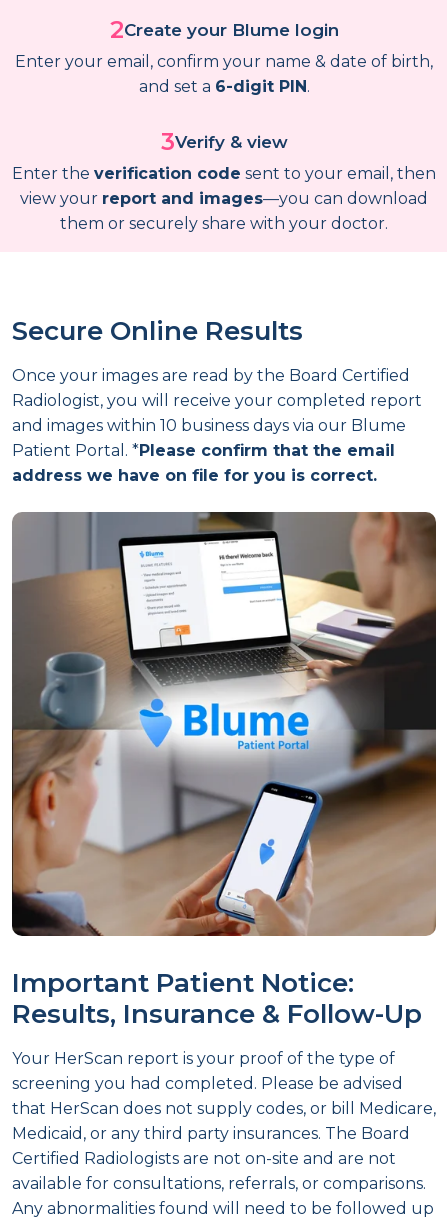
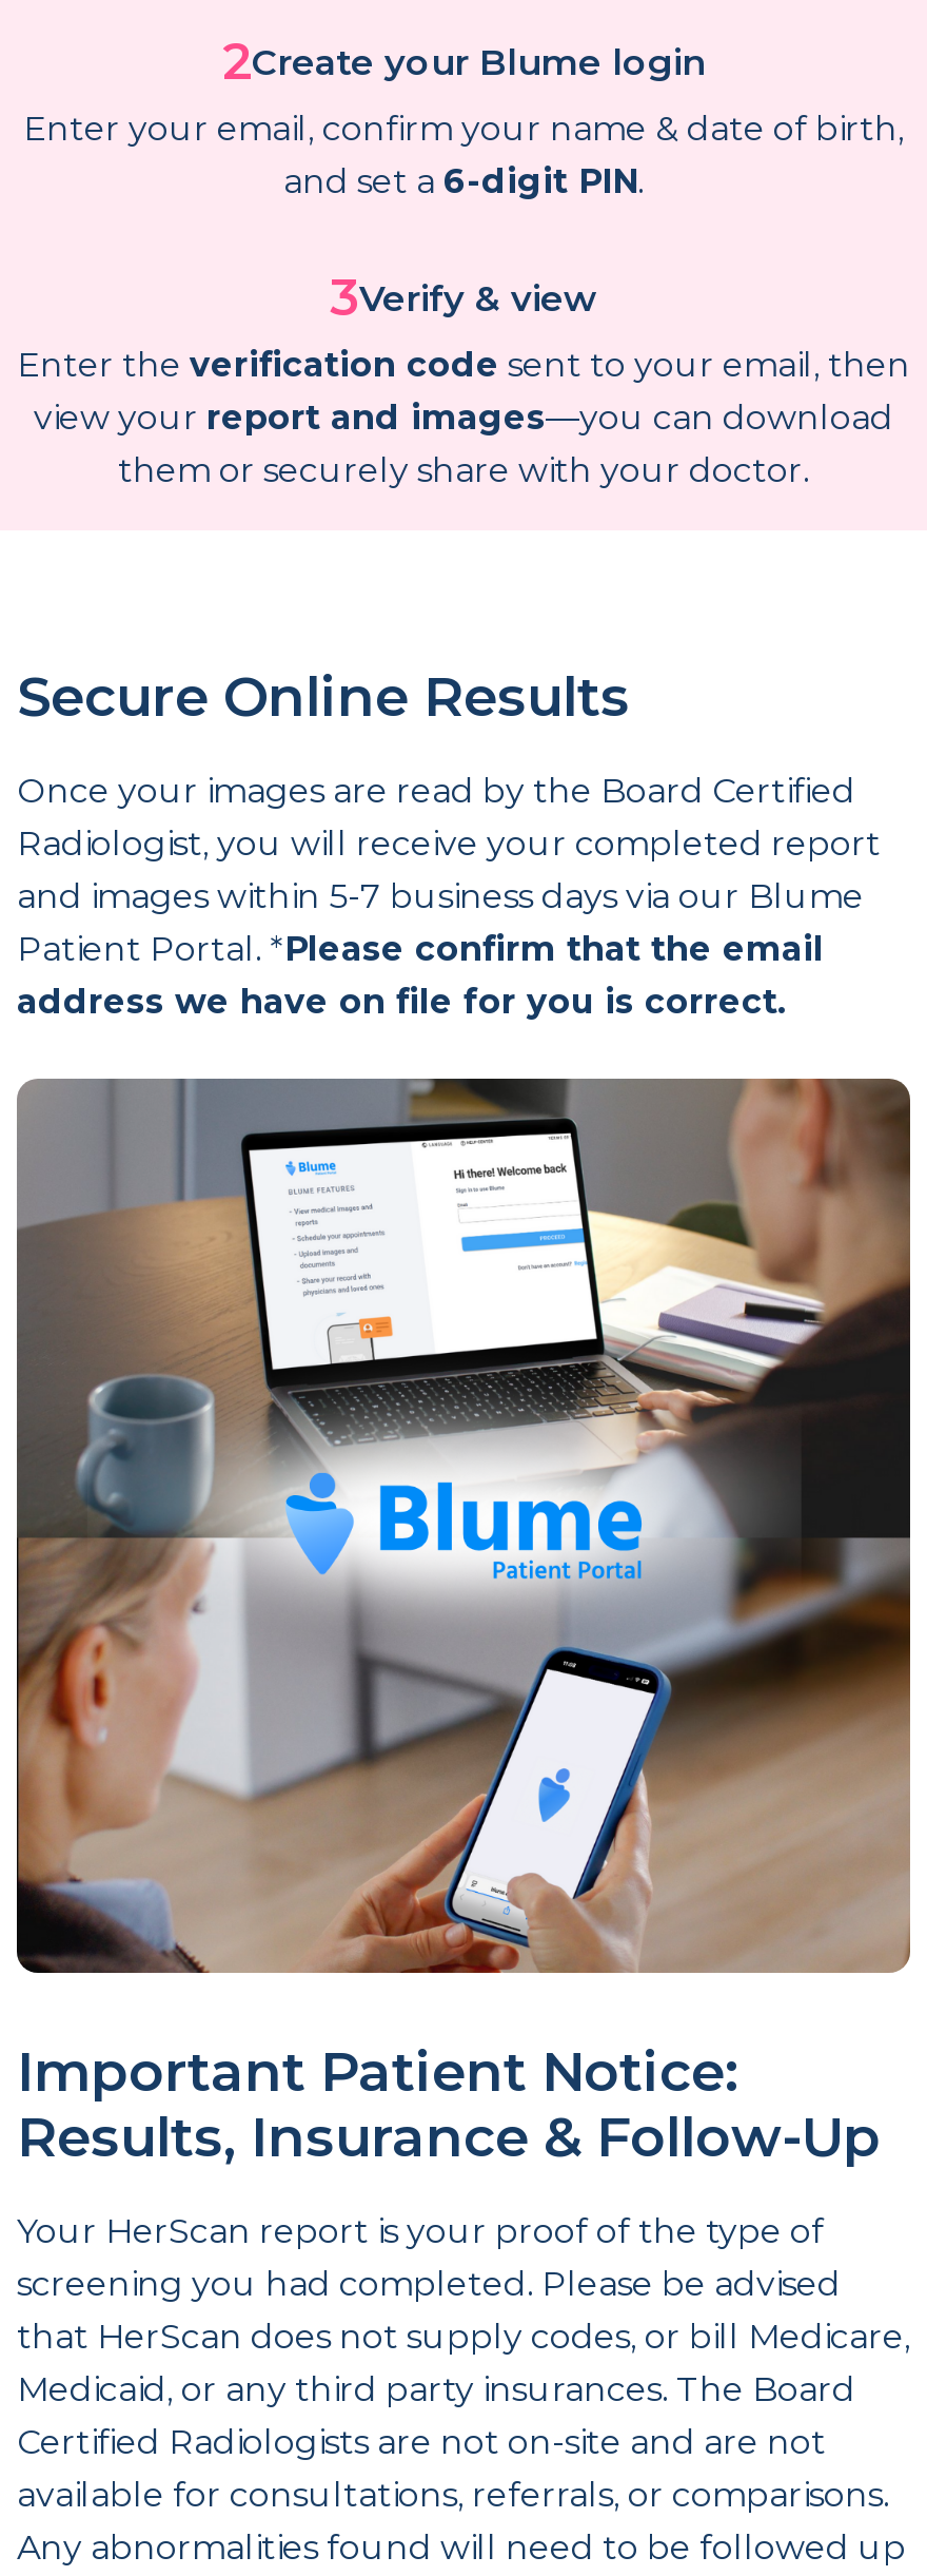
[12,416,406,435] and images within 10 business days via our Blume -> [17,876,864,917] and images within 5-7 business days via our Blume

